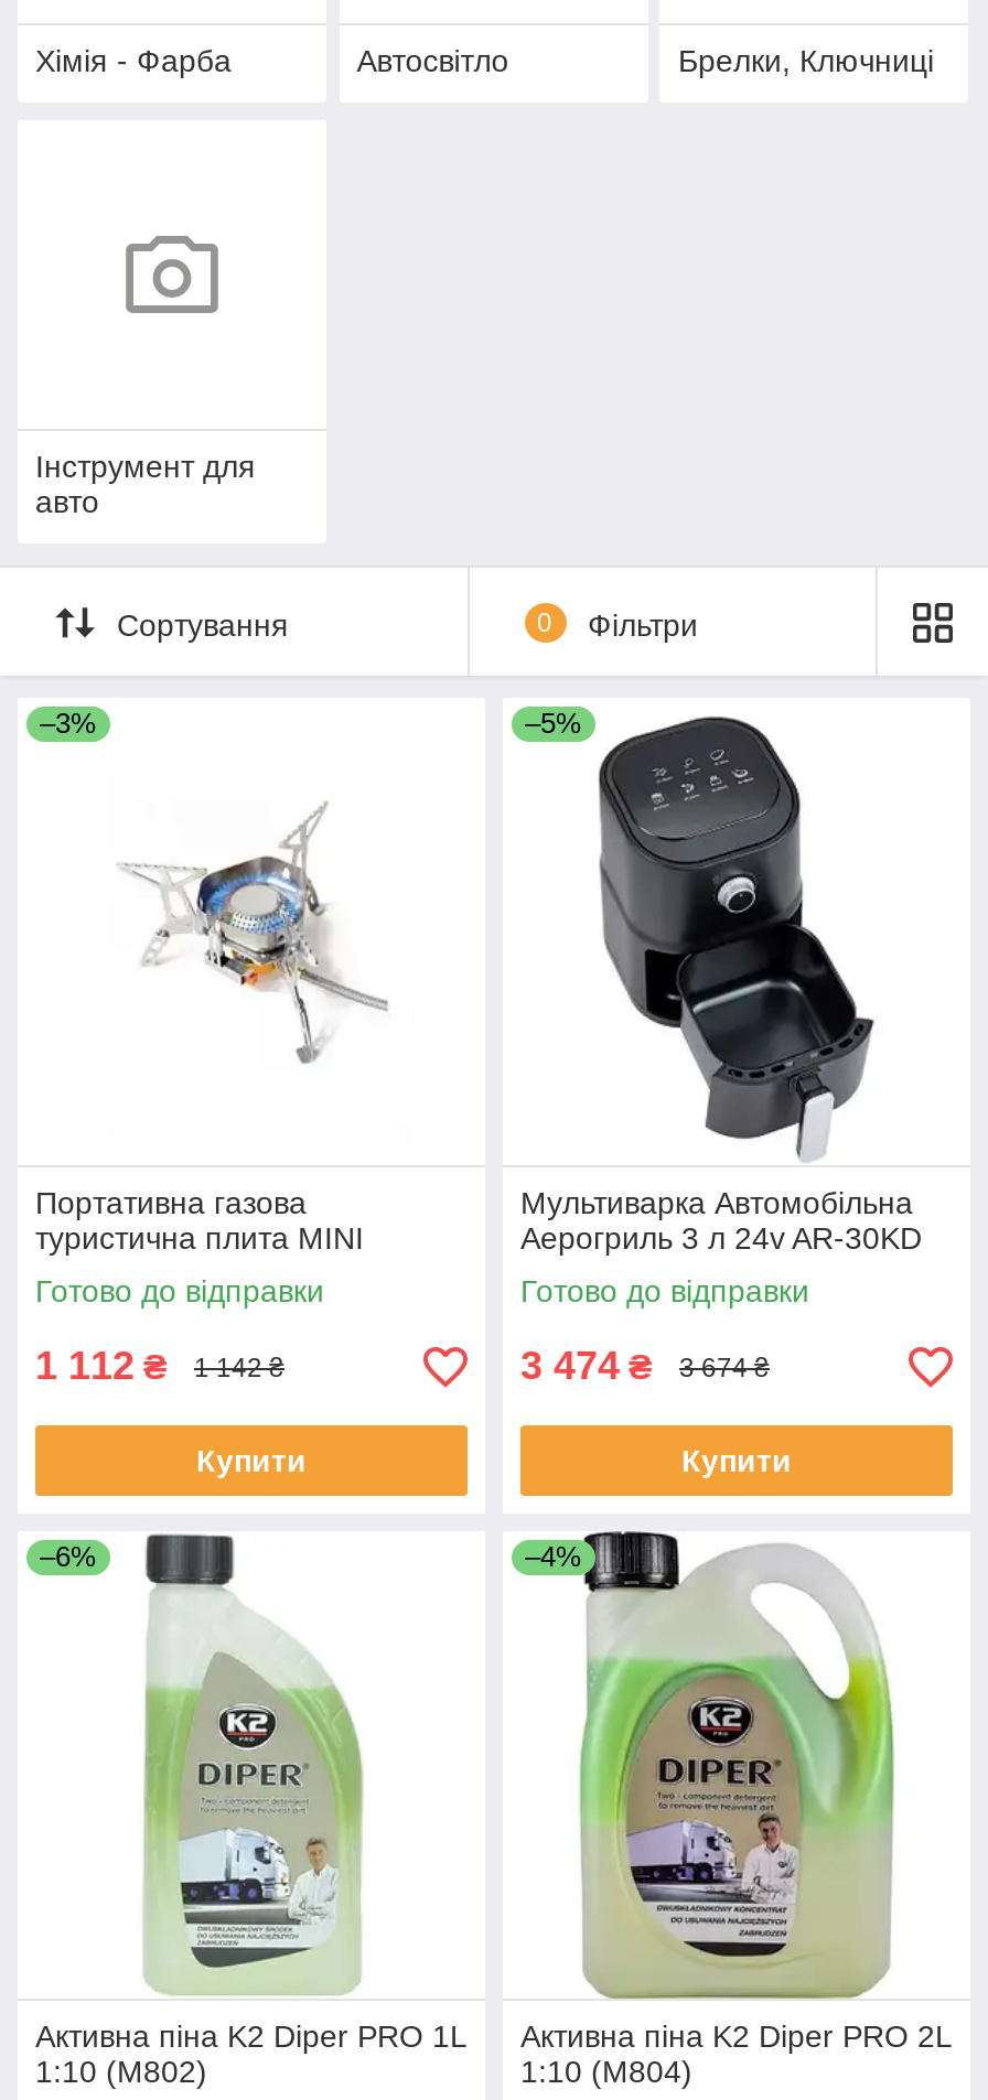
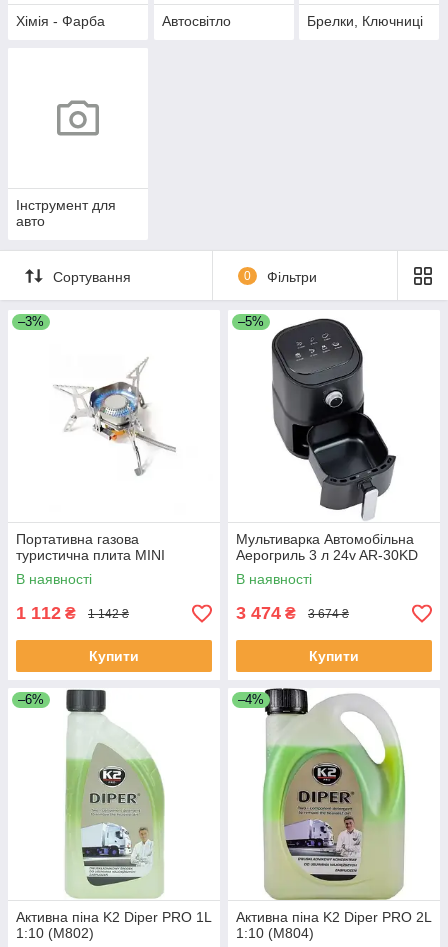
[35,1274,324,1309] Готово до відправки -> [16,571,92,587] В наявності
[520,1274,809,1309] Готово до відправки -> [236,571,312,587] В наявності

